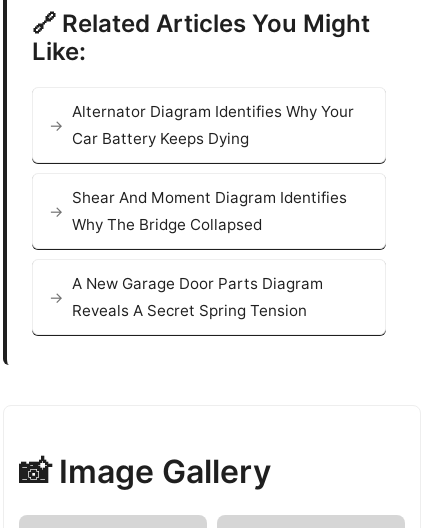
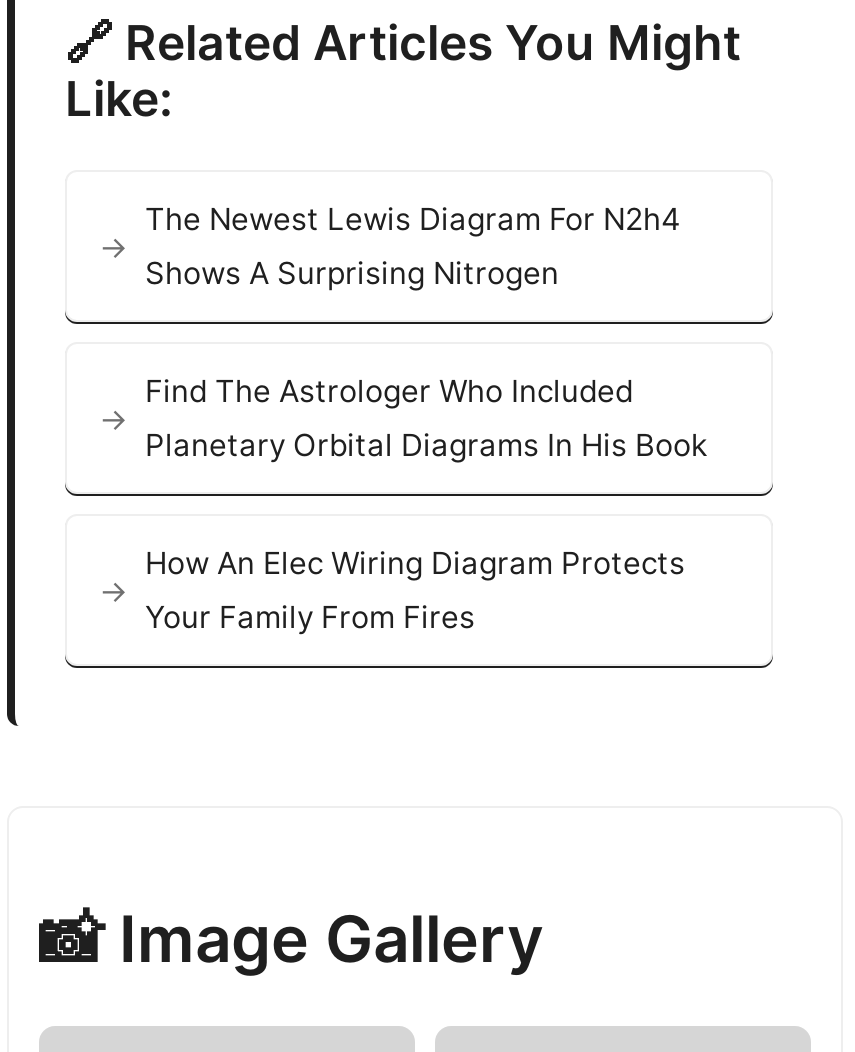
[72,102,354,148] Alternator Diagram Identifies Why Your | Car Battery Keeps Dying -> [145,200,681,292] The Newest Lewis Diagram For N2h4 | Shows A Surprising Nitrogen
[72,188,347,234] Shear And Moment Diagram Identifies | Why The Bridge Collapsed -> [145,372,707,464] Find The Astrologer Who Included | Planetary Orbital Diagrams In His Book
[72,274,323,320] A New Garage Door Parts Diagram | Reveals A Secret Spring Tension -> [145,544,685,636] How An Elec Wiring Diagram Protects | Your Family From Fires

